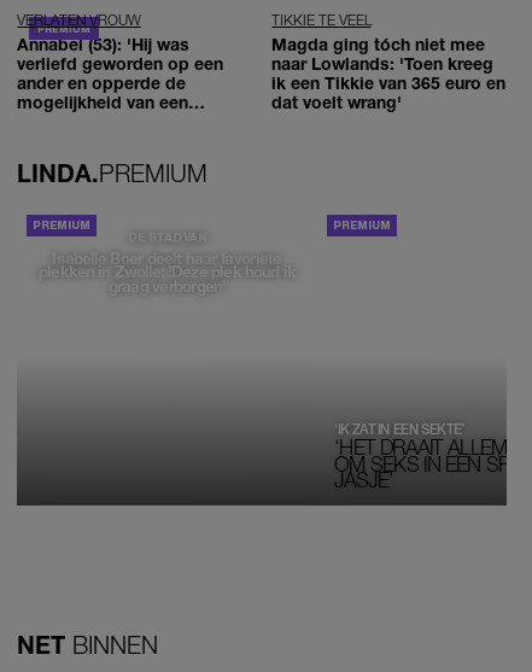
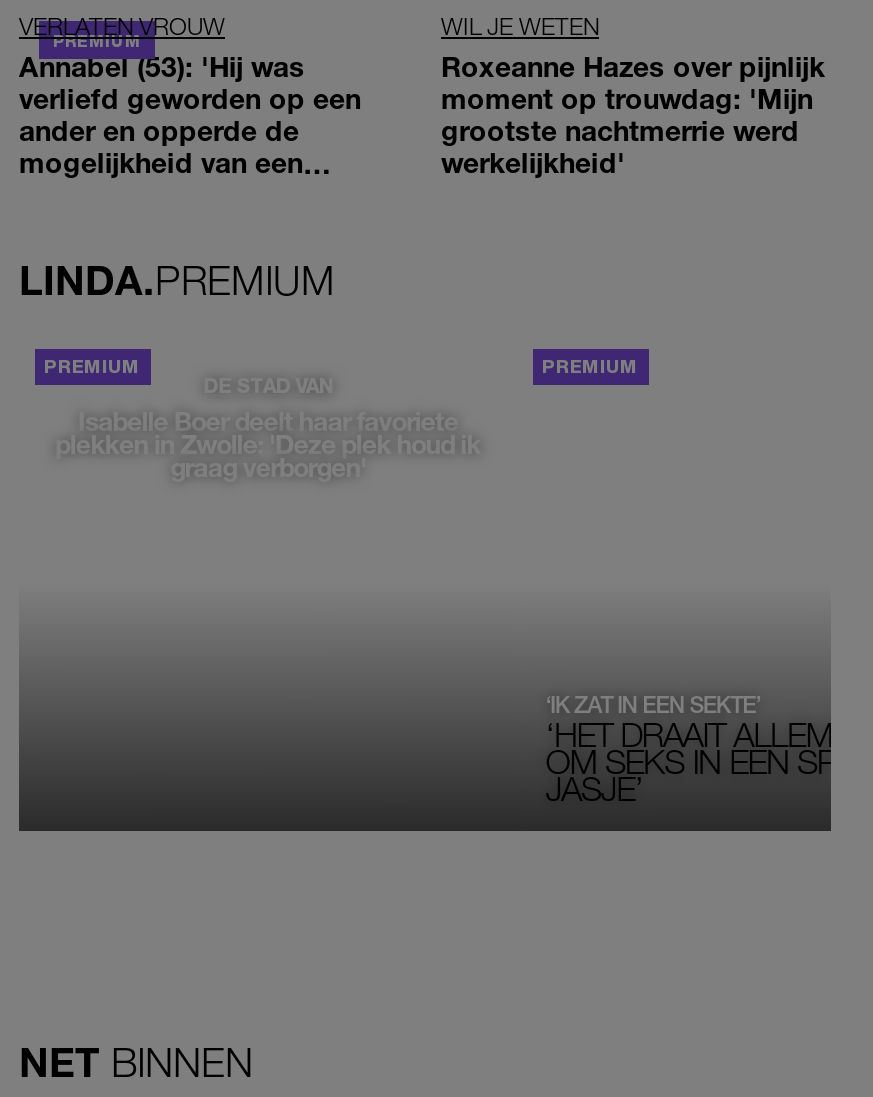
[271,11,505,113] TIKKIE TE VEEL | Magda ging tóch niet mee | naar Lowlands: 'Toen kreeg | ik een Tikkie van 365 euro en | dat voelt wrang' -> [441,12,825,180] WIL JE WETEN | Roxeanne Hazes over pijnlijk | moment op trouwdag: 'Mijn | grootste nachtmerrie werd | werkelijkheid'

